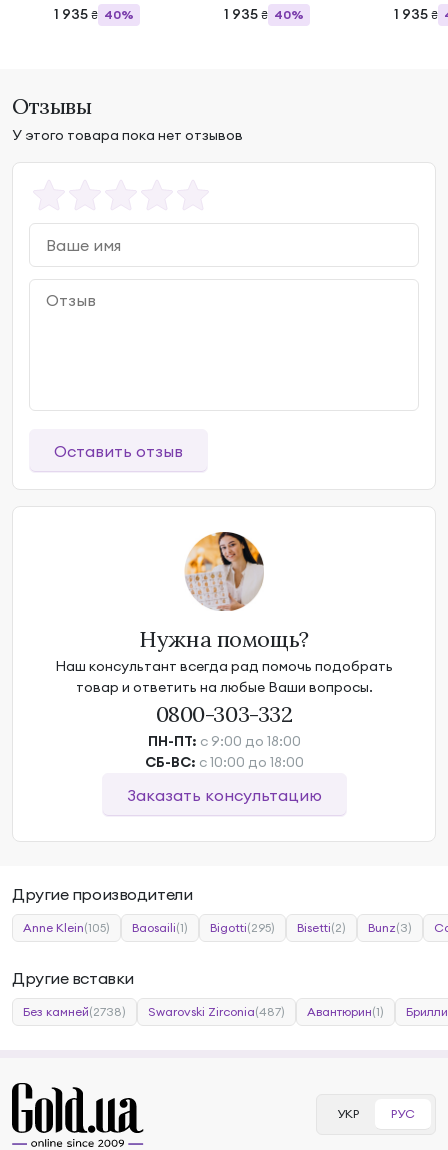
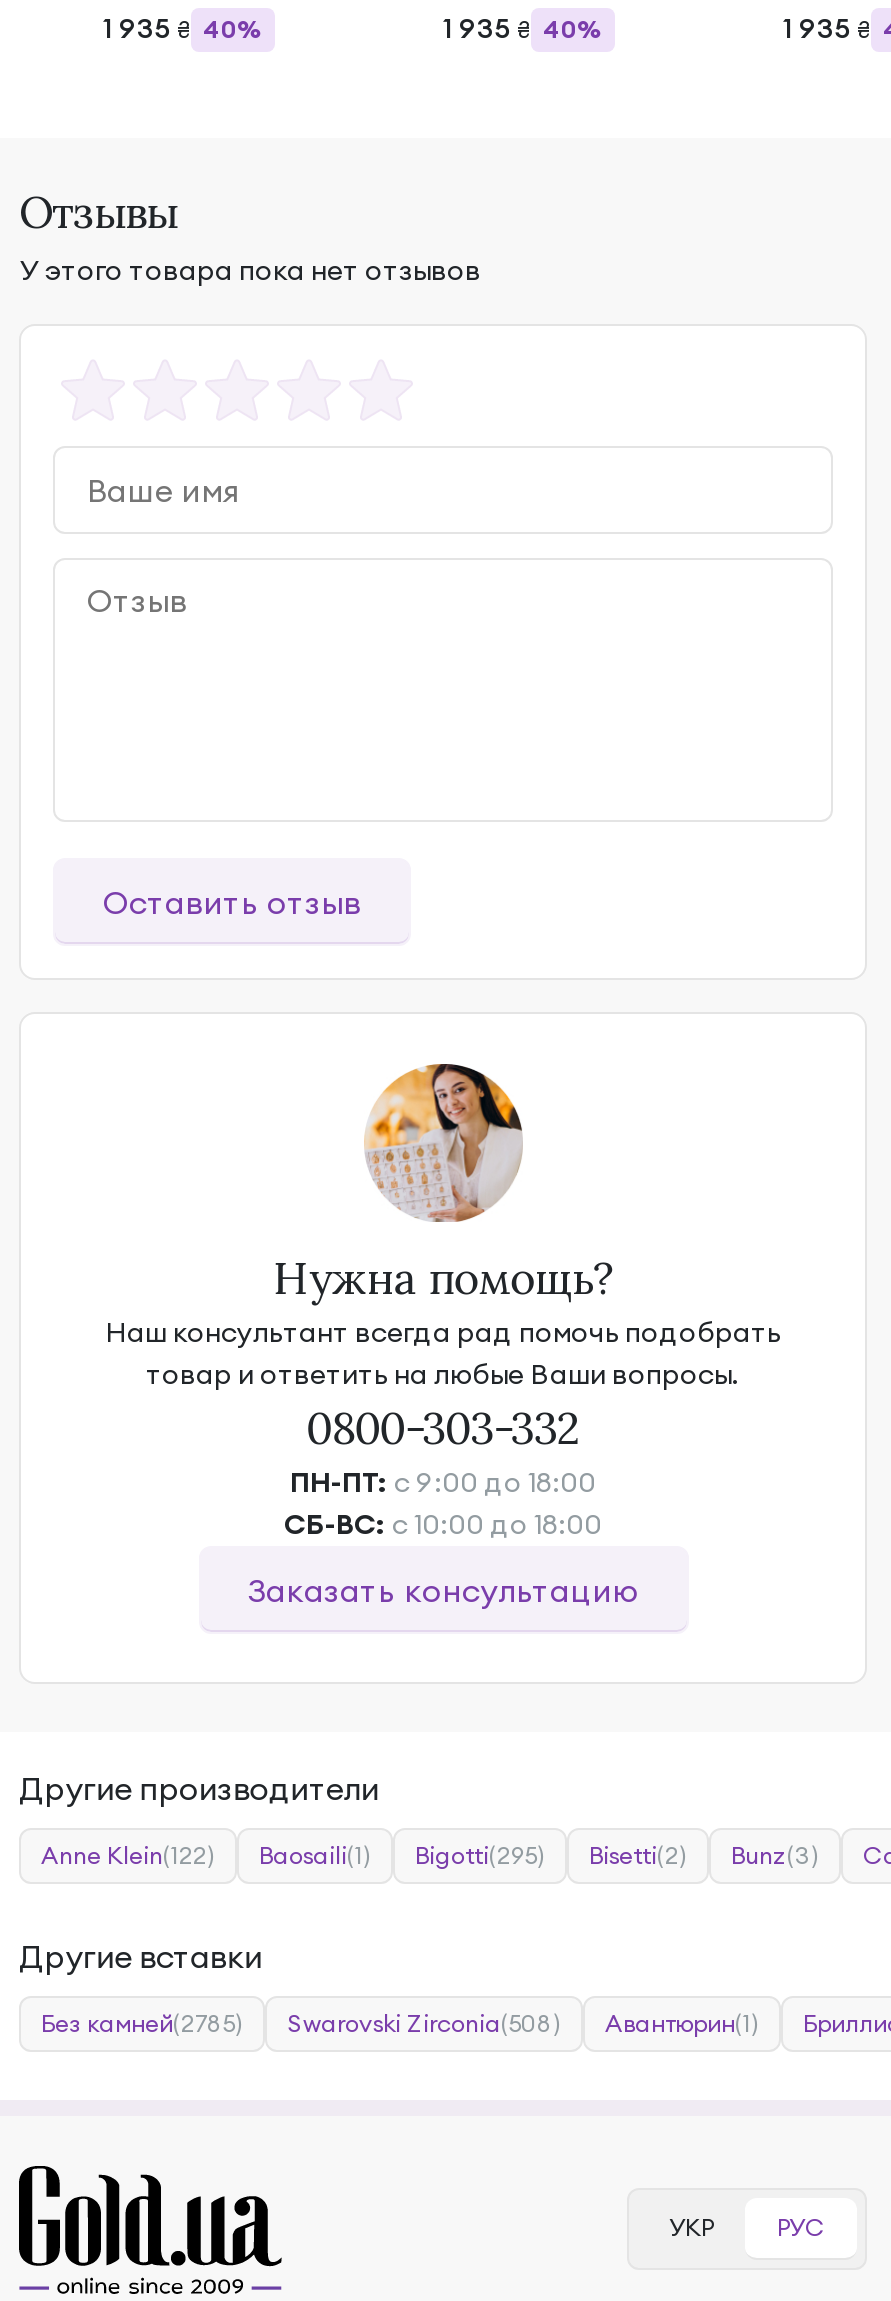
[23,920,110,935] Anne Klein(105) -> [41,1840,215,1870] Anne Klein(122)
[23,1004,126,1019] Без камней(2738) -> [41,2008,243,2038] Без камней(2785)
[148,1004,285,1019] Swarovski Zirconia(487) -> [287,2008,561,2038] Swarovski Zirconia(508)

